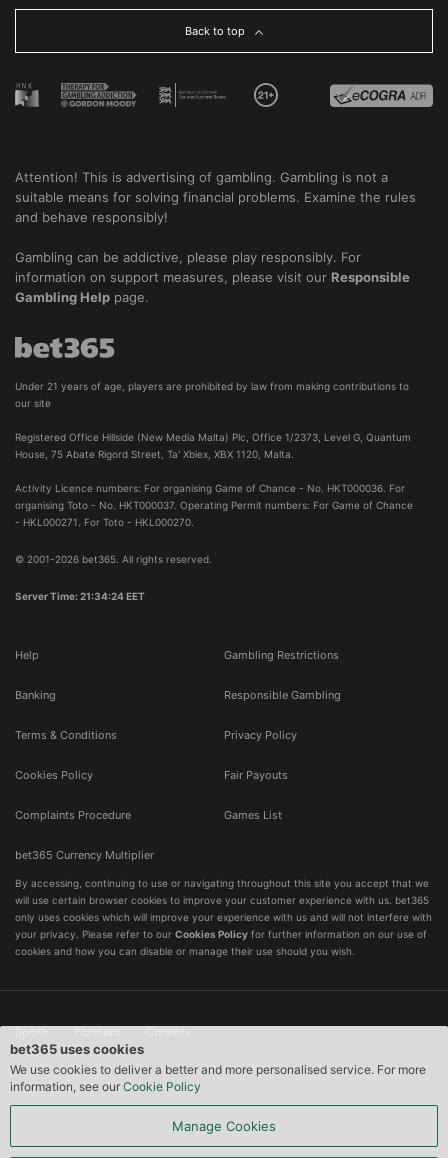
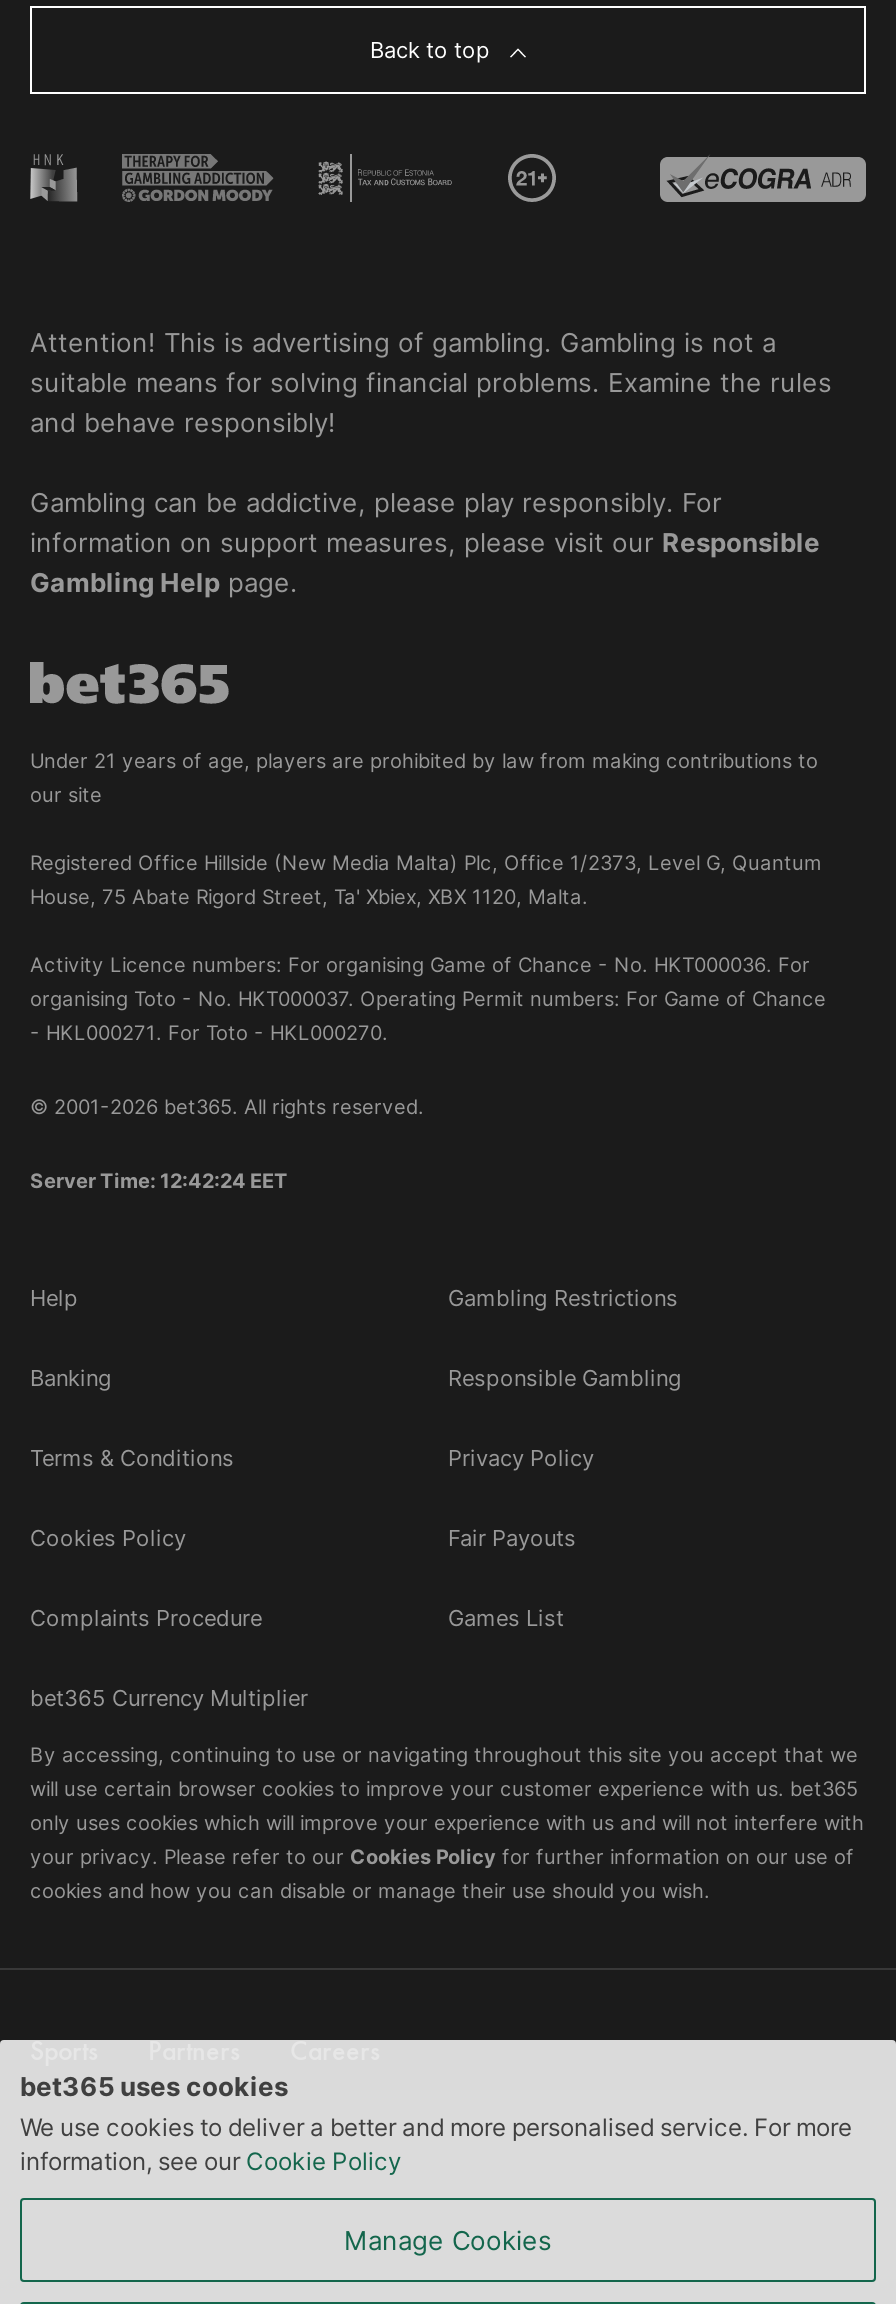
[15,590,145,602] Server Time: 21:34:24 EET -> [30,1168,288,1192] Server Time: 12:42:24 EET

